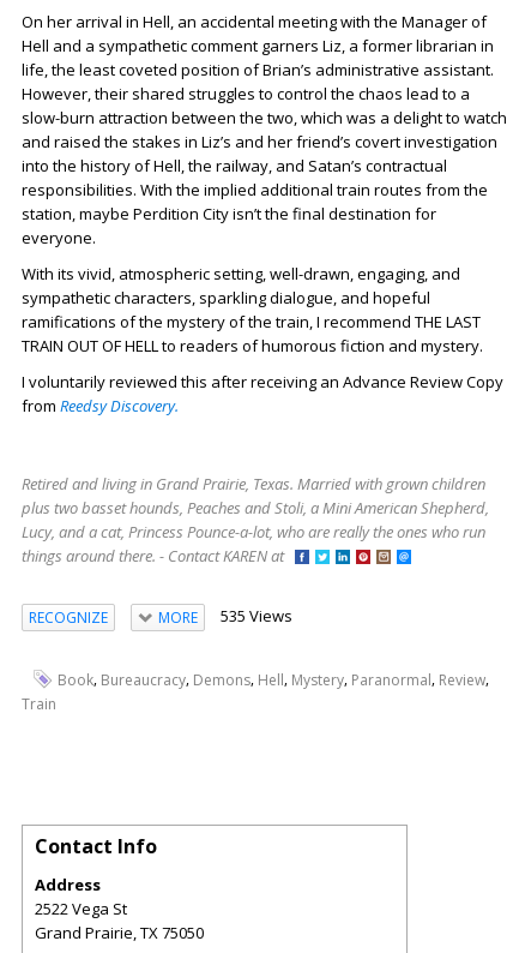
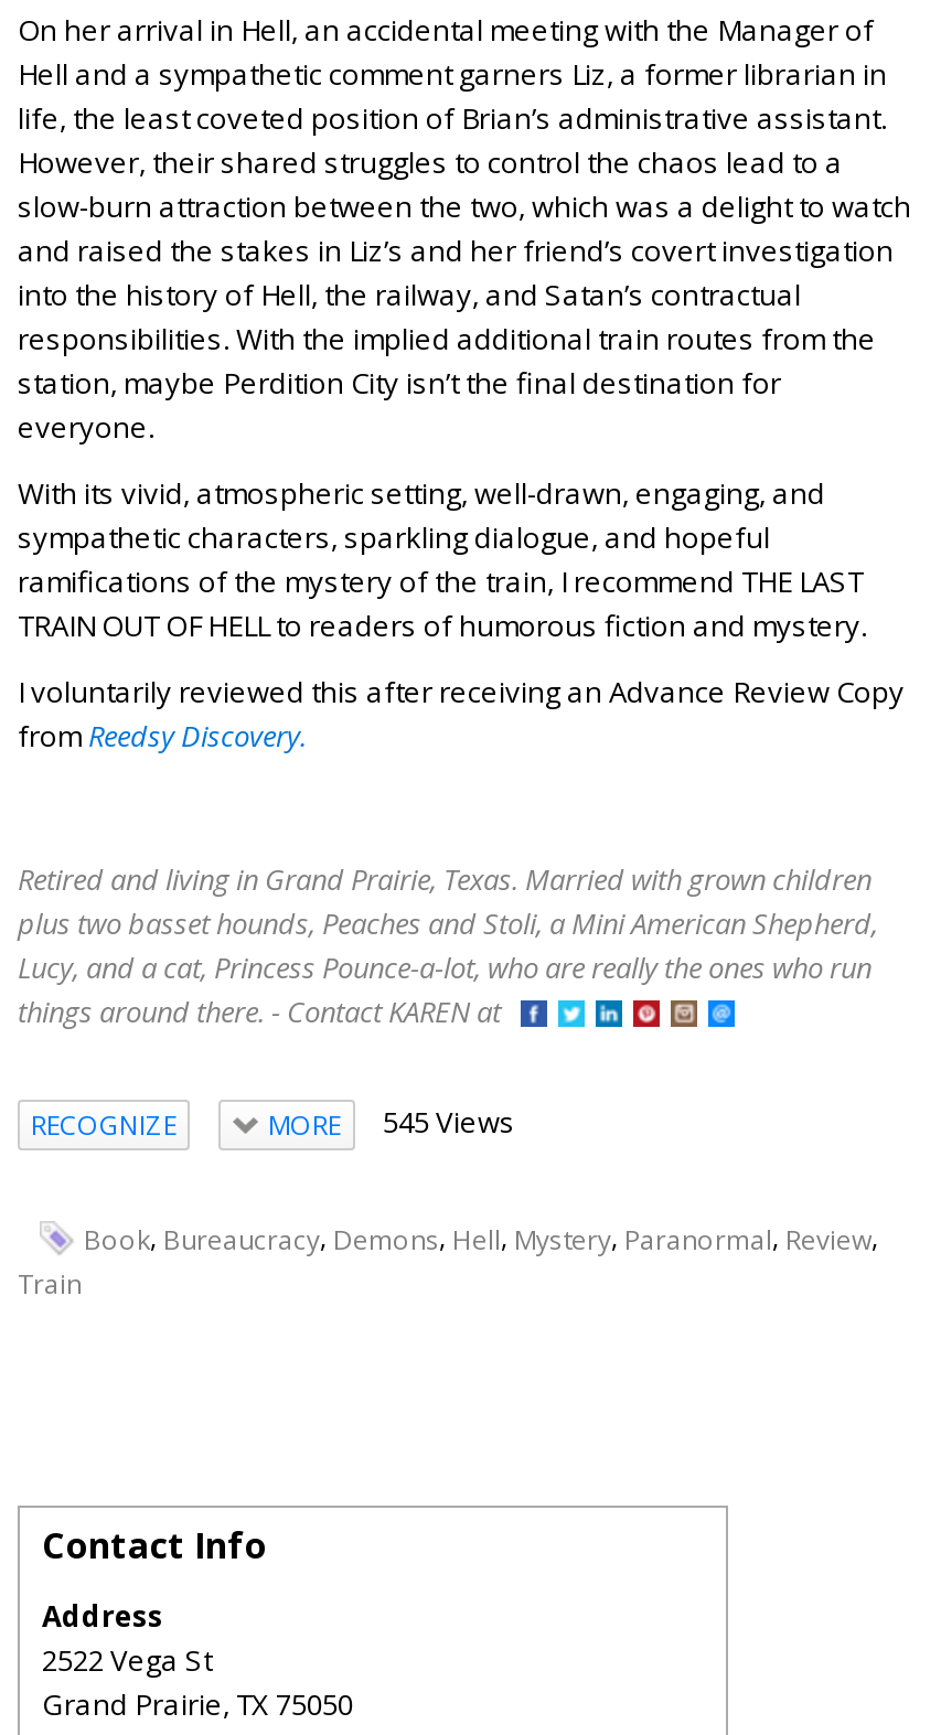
[158,605,292,628] MORE 535 Views -> [268,1102,515,1144] MORE 545 Views

